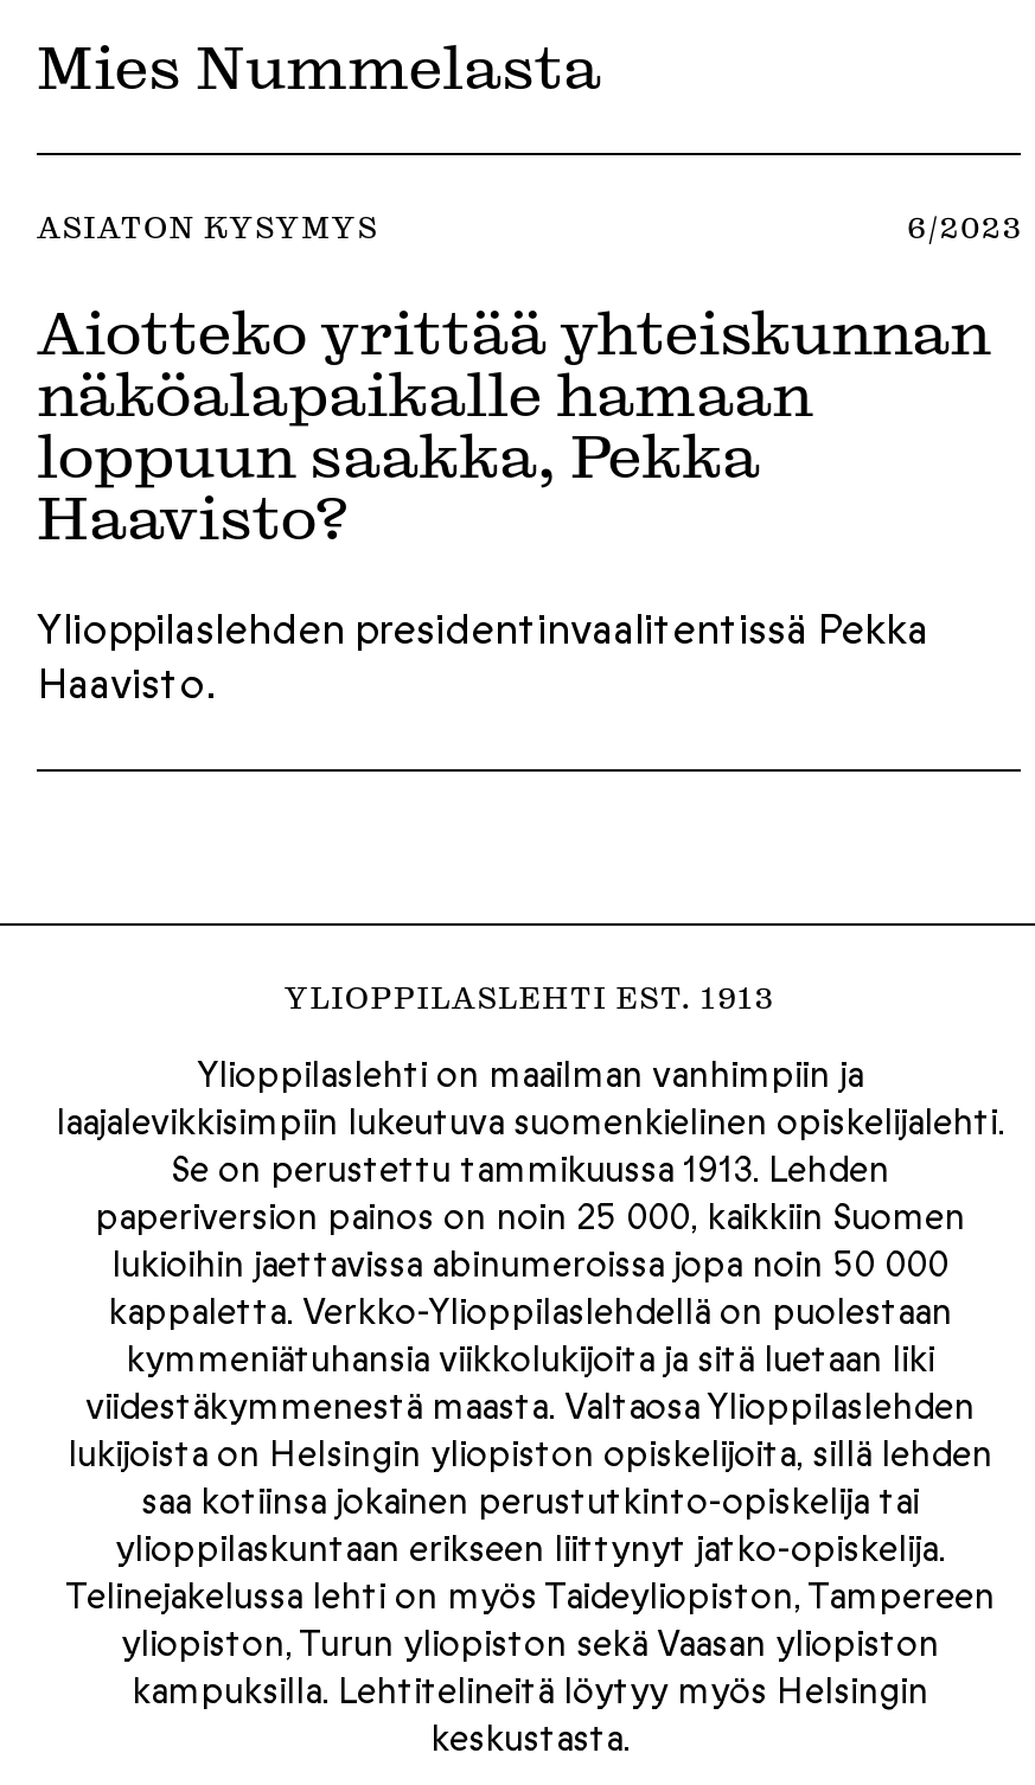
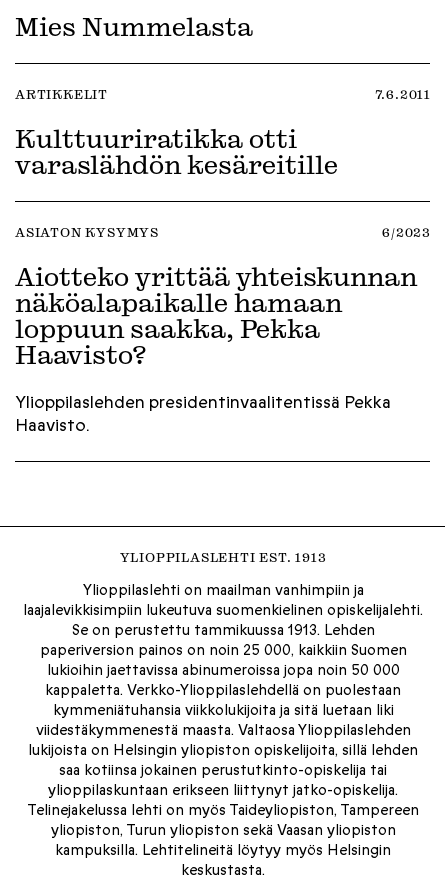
none -> [15,86,431,180] ARTIKKELIT | 7.6.2011 | Kulttuuriratikka otti | varaslähdön kesäreitille

